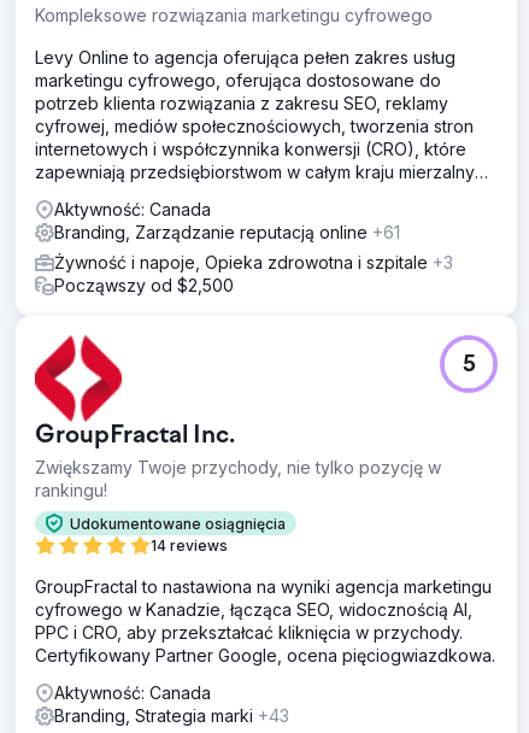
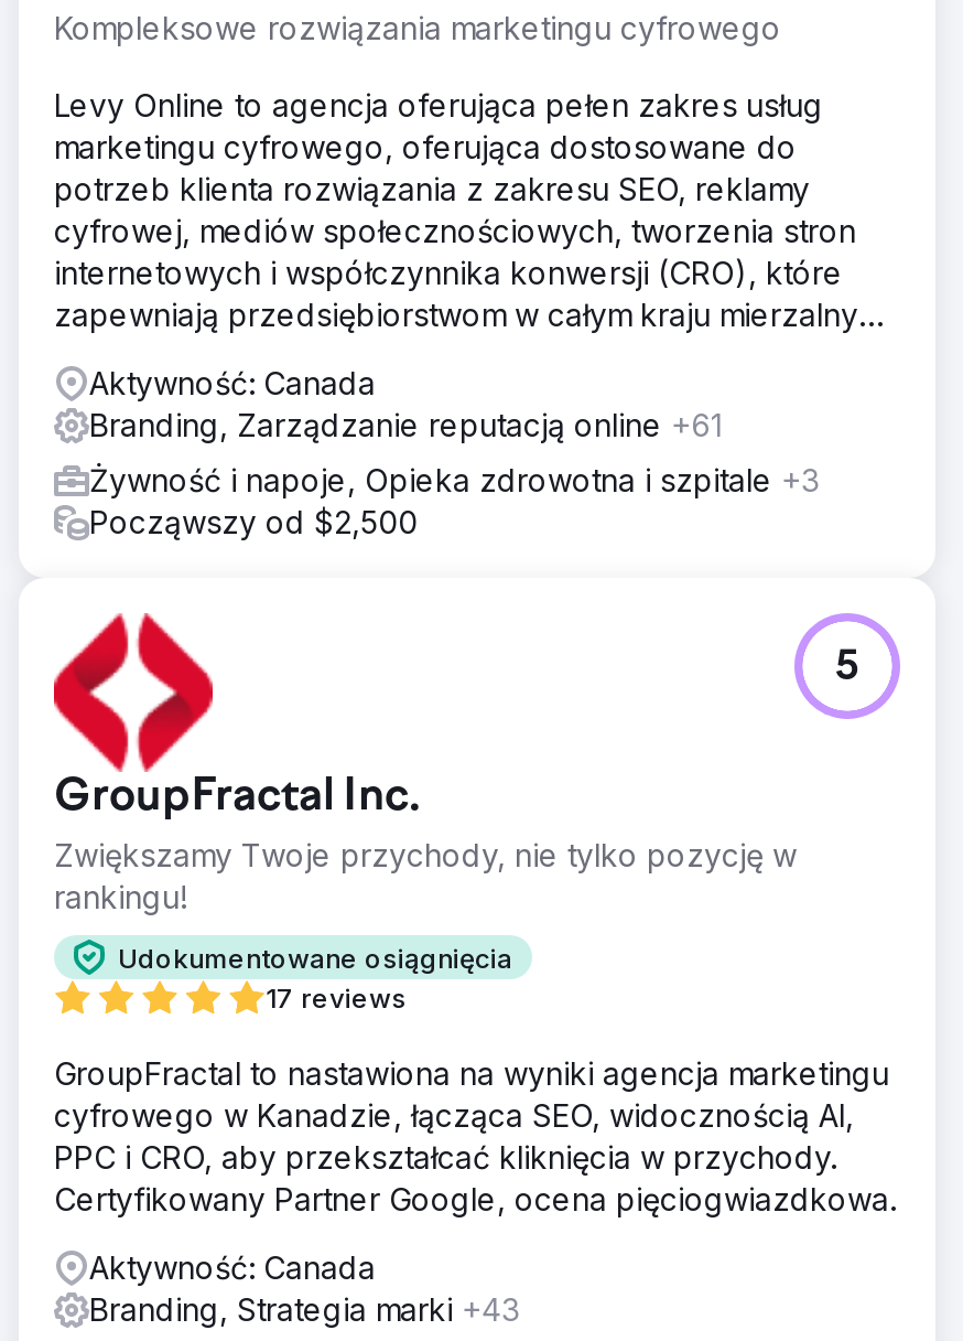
[151,536,228,555] 14 reviews -> [266,981,407,1015] 17 reviews

